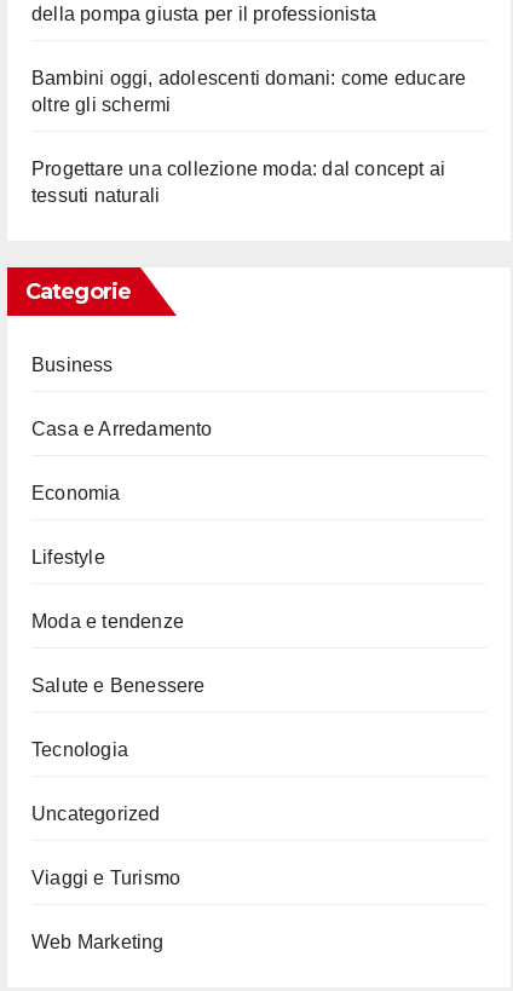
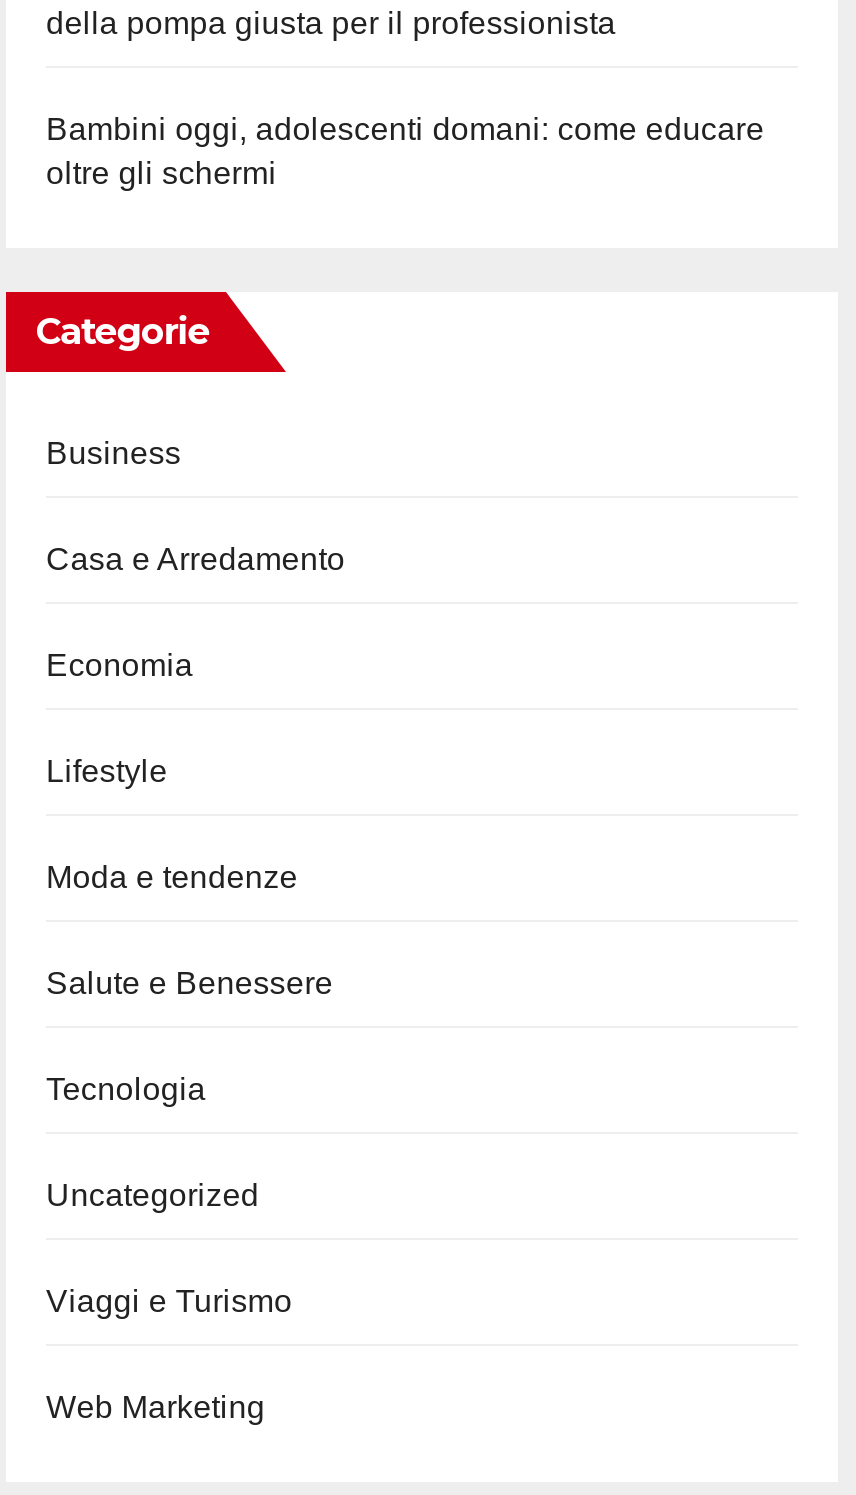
[31,159,445,206] Progettare una collezione moda: dal concept ai | tessuti naturali -> none

